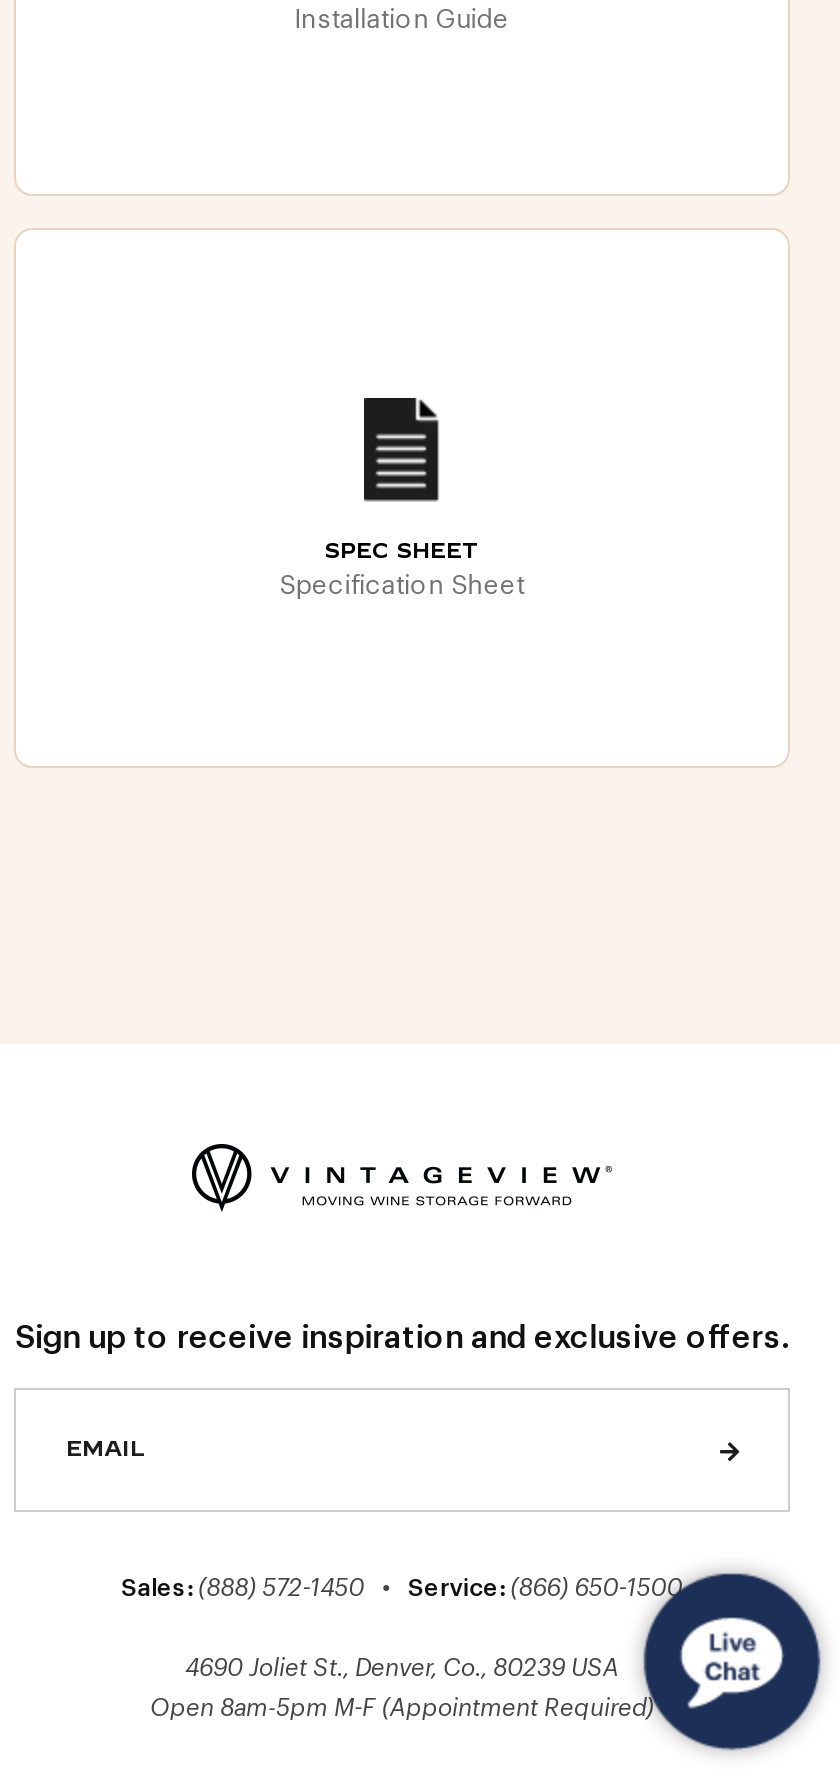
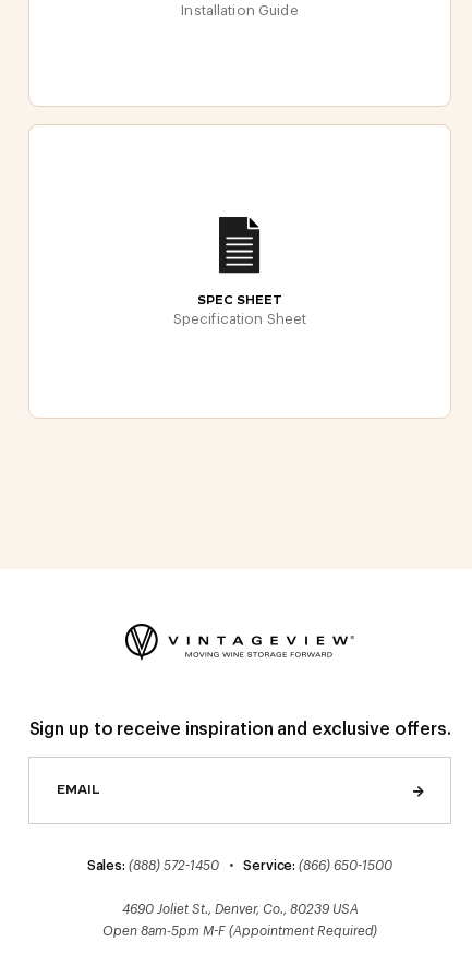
[640,1568,824,1754] [image] -> none

